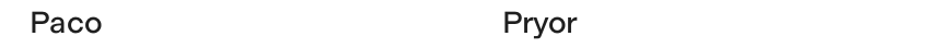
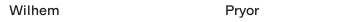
[30,5,102,42] Paco -> [9,2,60,19] Wilhem

